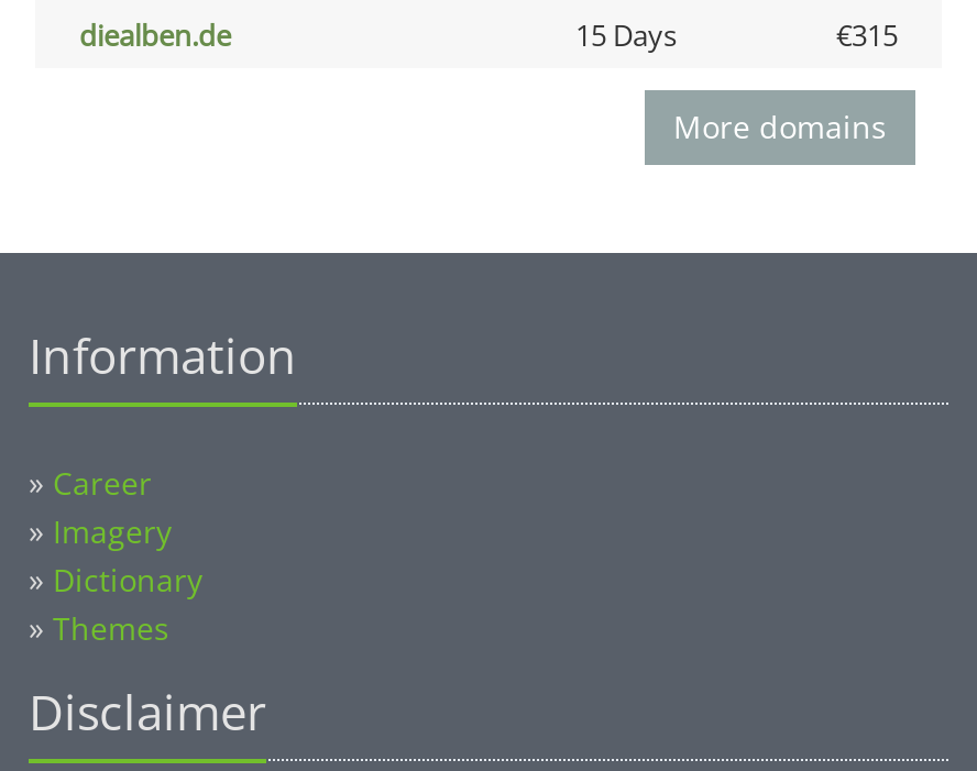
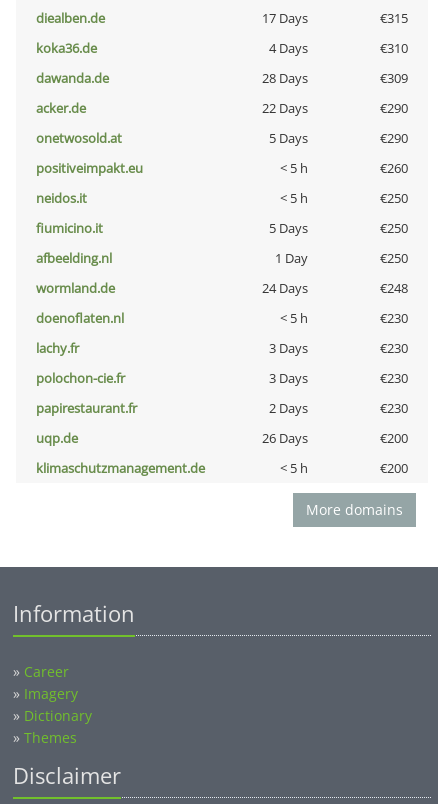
[575,15,677,55] 15 Days -> [261,9,307,27] 17 Days
none -> [36,39,408,477] koka36.de | 4 Days | €310 | dawanda.de | 28 Days | €309 | acker.de | 22 Days | €290 | onetwosold.at | 5 Days | €290 | positiveimpakt.eu | < 5 h | €260 | neidos.it | < 5 h | €250 | fiumicino.it | 5 Days | €250 | afbeelding.nl | 1 Day | €250 | wormland.de | 24 Days | €248 | doenoflaten.nl | < 5 h | €230 | lachy.fr | 3 Days | €230 | polochon-cie.fr | 3 Days | €230 | papirestaurant.fr | 2 Days | €230 | uqp.de | 26 Days | €200 | klimaschutzmanagement.de | < 5 h | €200

